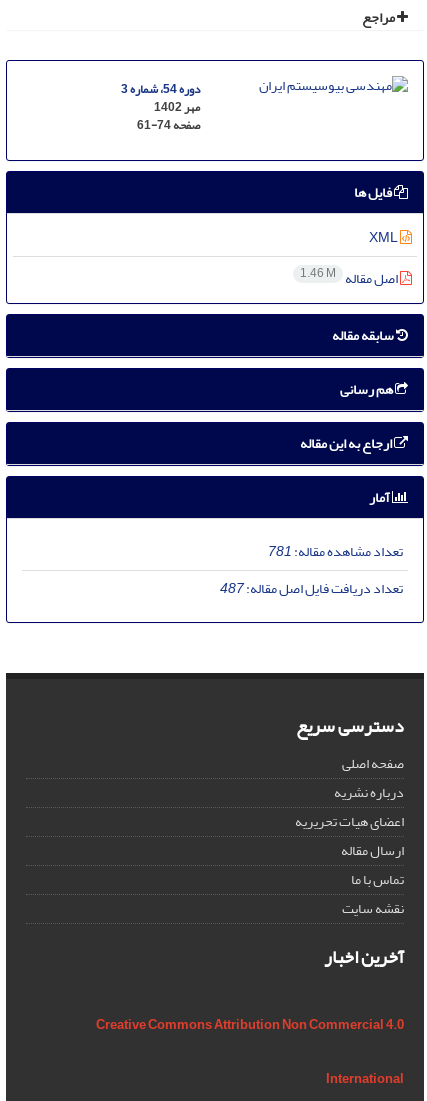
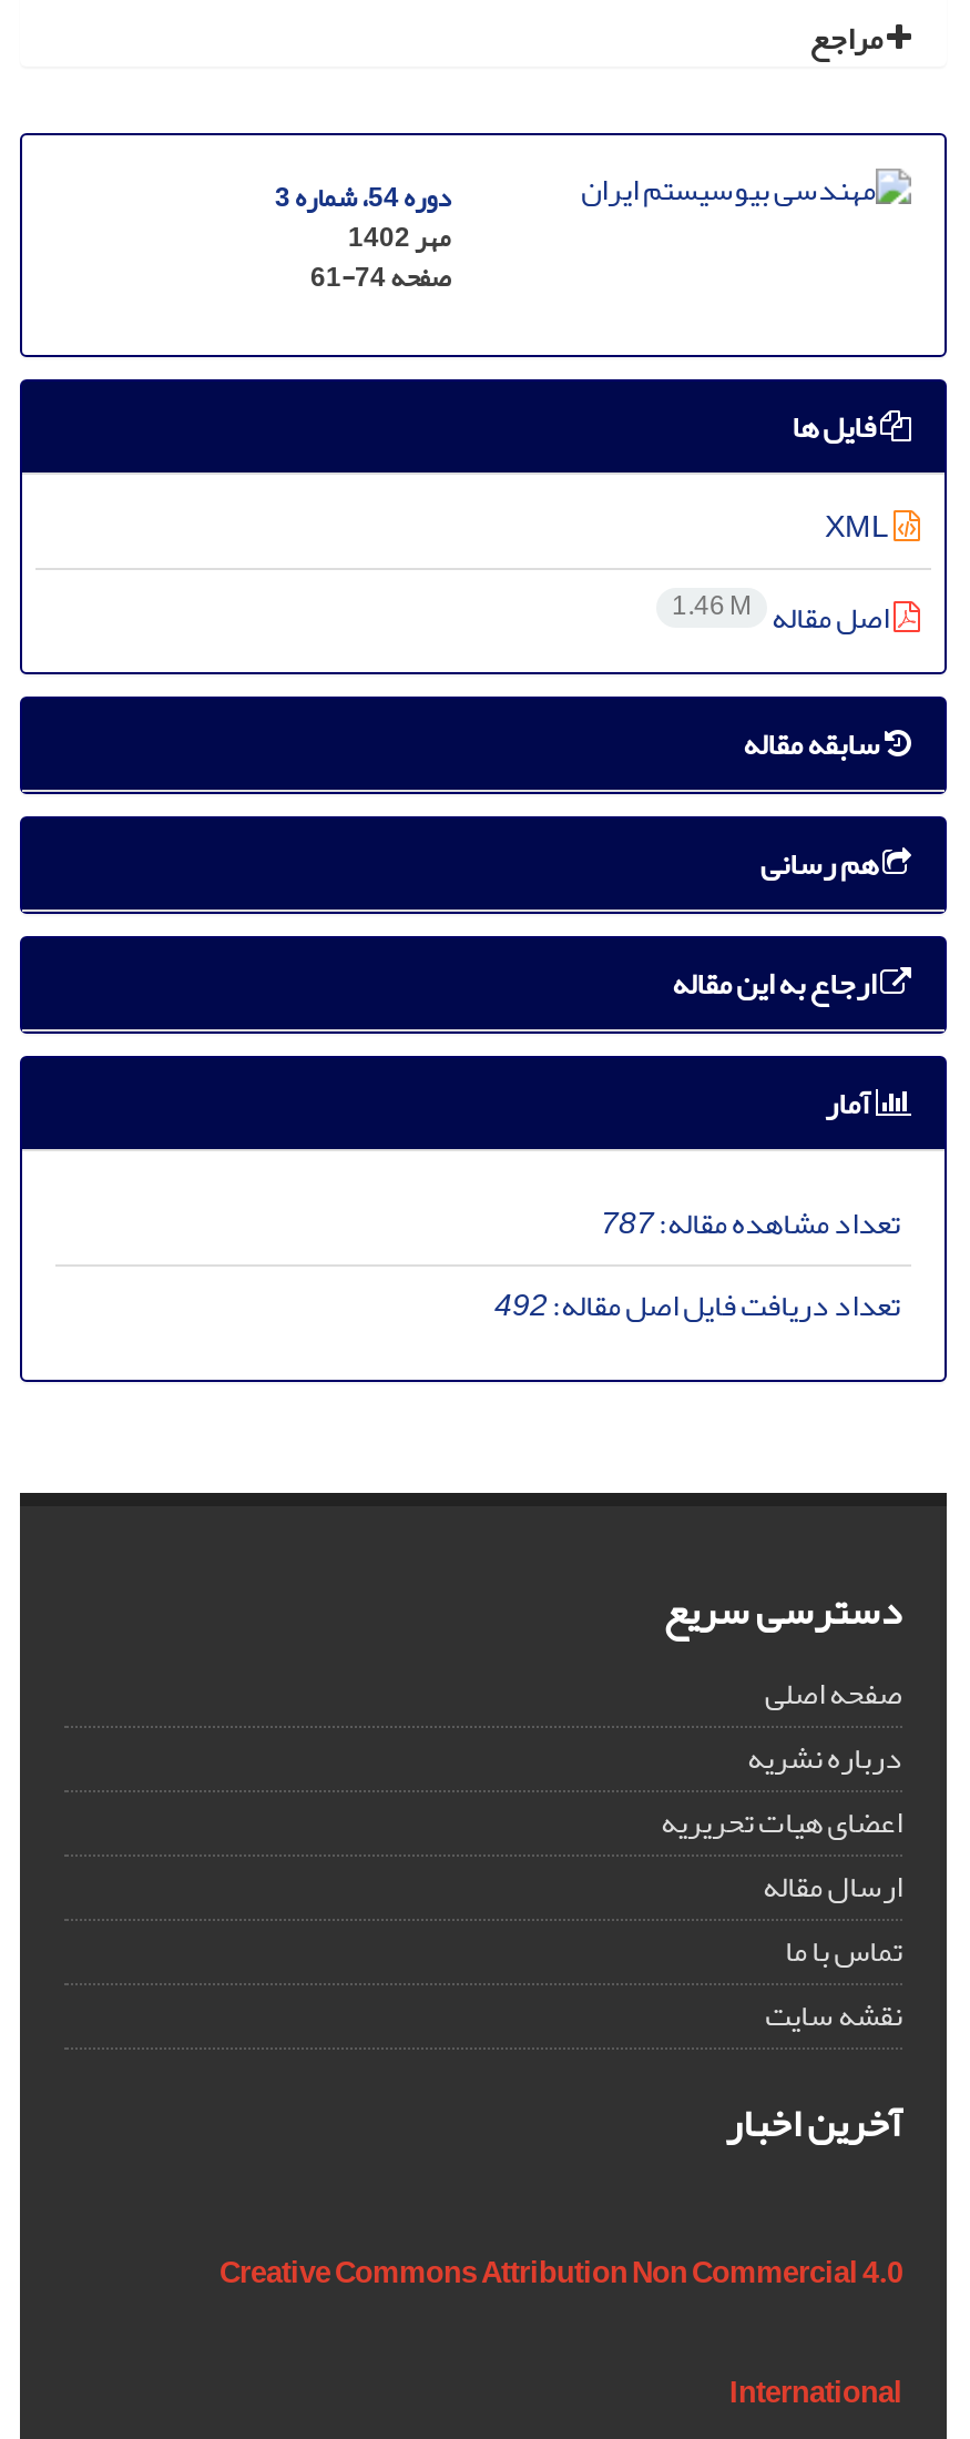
[268,538,403,565] تعداد مشاهده مقاله:781 -> [601,1193,900,1252] تعداد مشاهده مقاله:787
[220,575,403,602] تعداد دریافت فایل اصل مقاله:487 -> [494,1275,900,1335] تعداد دریافت فایل اصل مقاله:492

